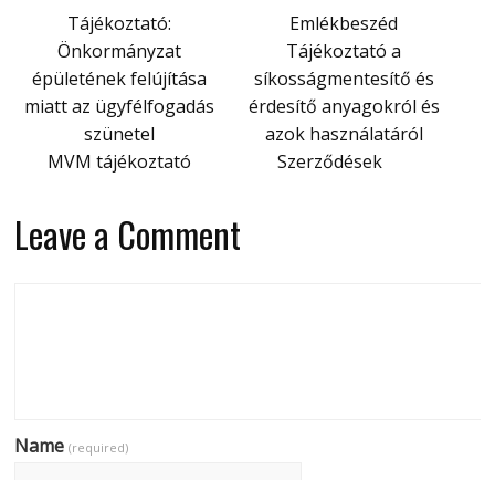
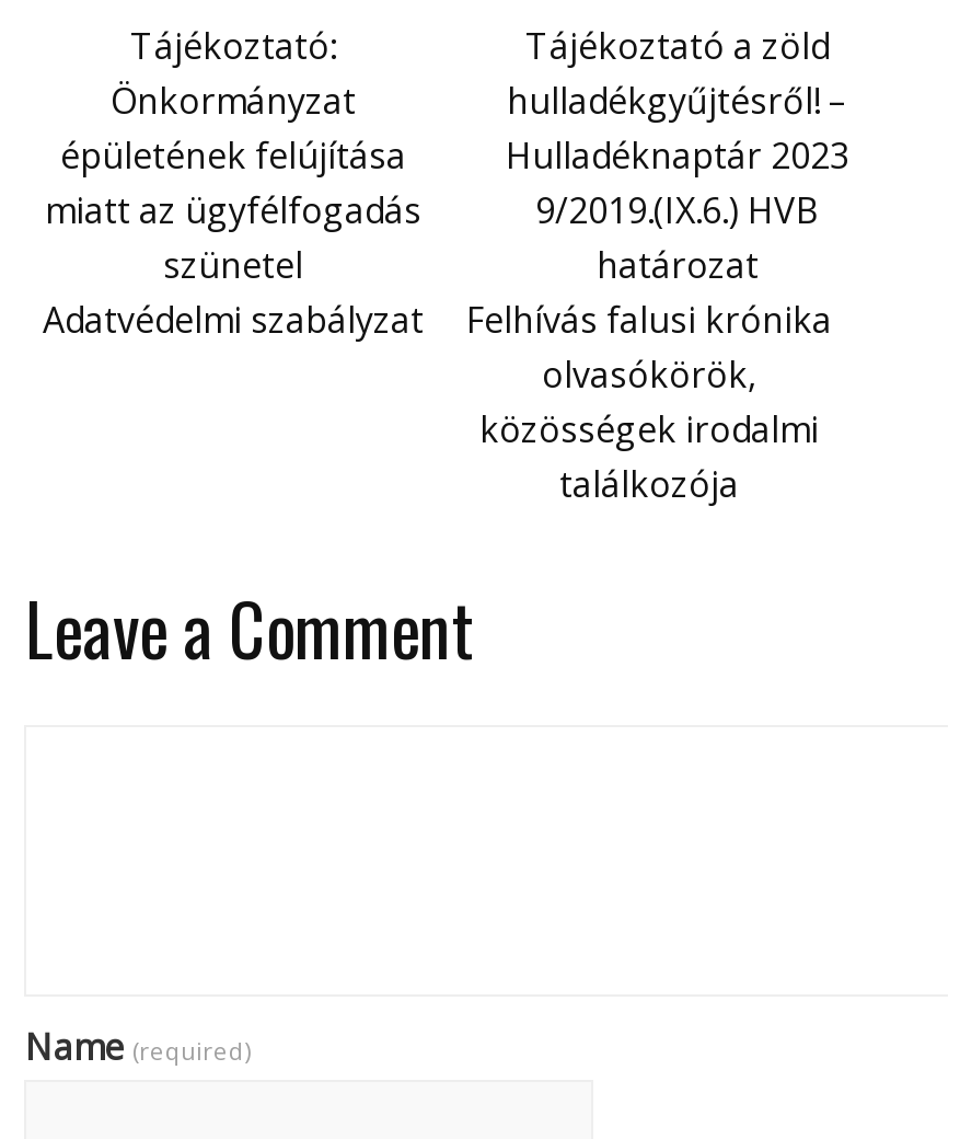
[48,11,440,173] Emlékbeszéd | Tájékoztató a | síkosságmentesítő és | érdesítő anyagokról és | azok használatáról | MVM tájékoztató | Szerződések -> [42,21,849,508] Tájékoztató a zöld | hulladékgyűjtésről! – | Hulladéknaptár 2023 | 9/2019.(IX.6.) HVB | határozat | Adatvédelmi szabályzat | Felhívás falusi krónika | olvasókörök, | közösségek irodalmi | találkozója

